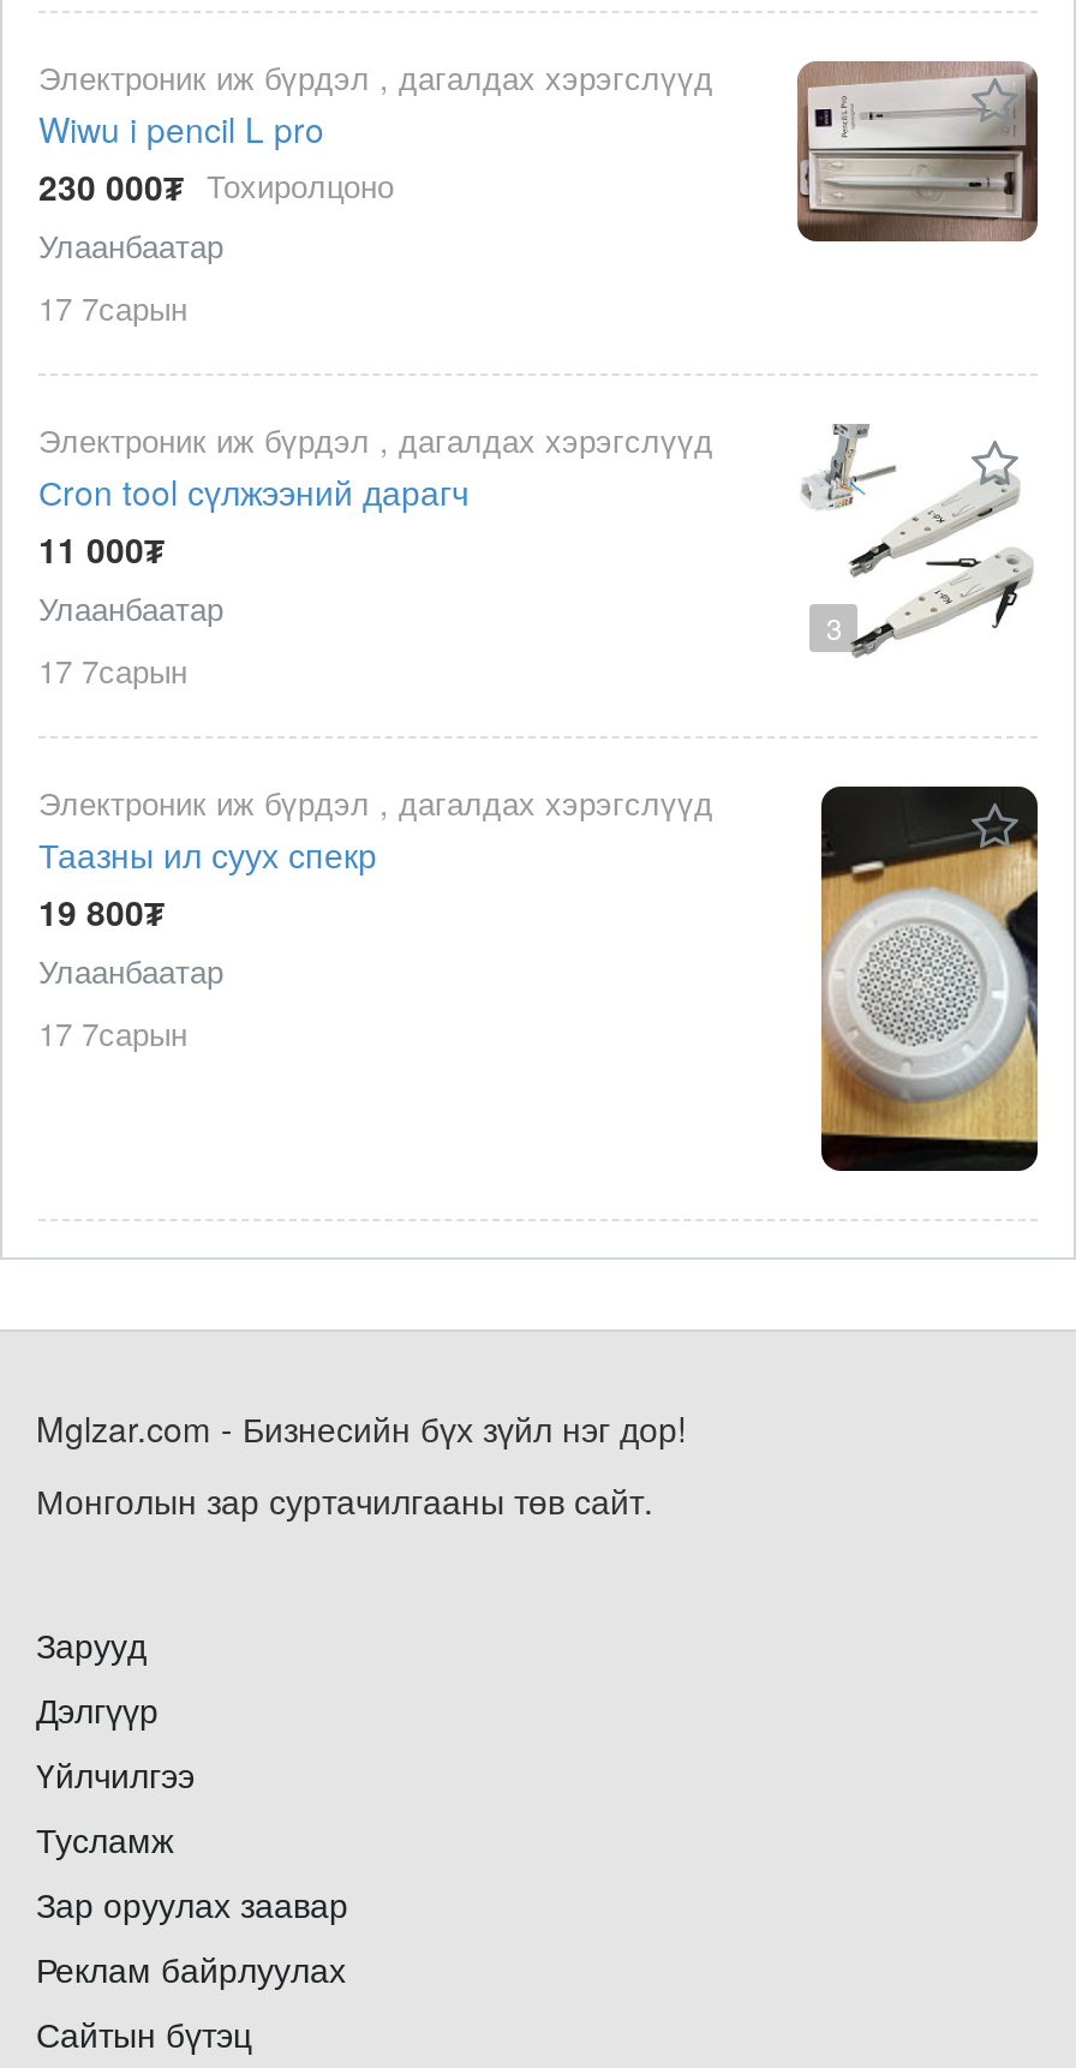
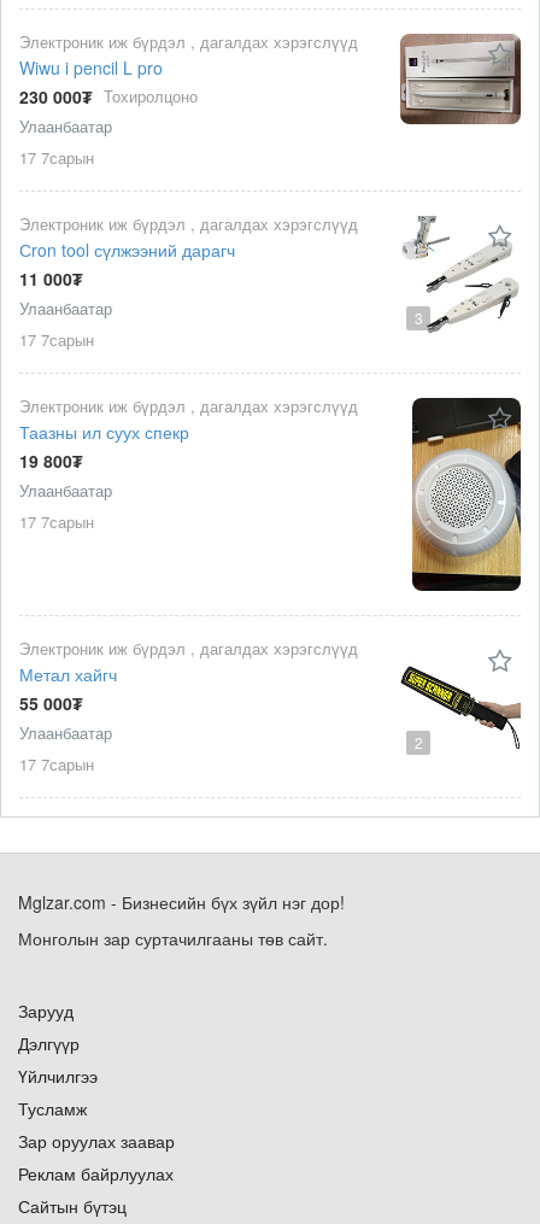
none -> [19,636,358,775] Электроник иж бүрдэл , дагалдах хэрэгслүүд | Метал хайгч | 55 000₮ | Улаанбаатар | 17 7сарын
none -> [400,649,521,752] [image] | 2

